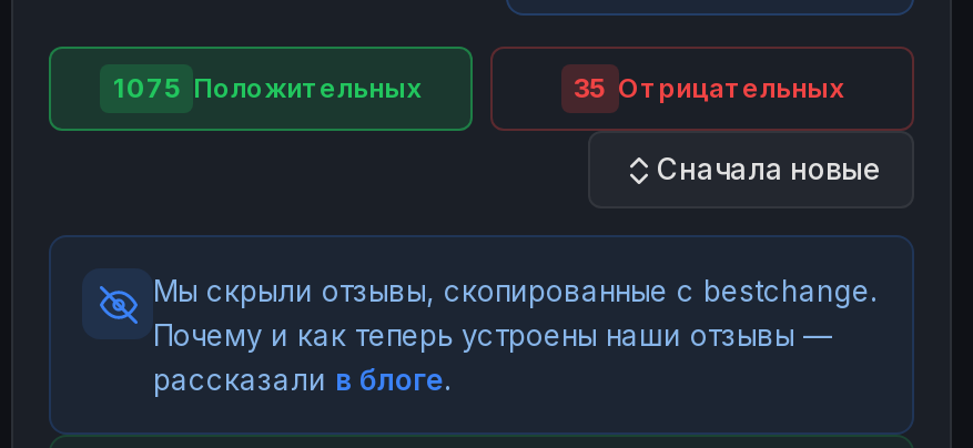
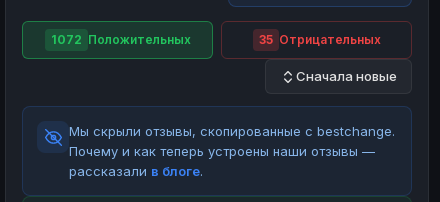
[113,71,422,104] 1075 Положительных -> [50,32,190,47] 1072 Положительных

